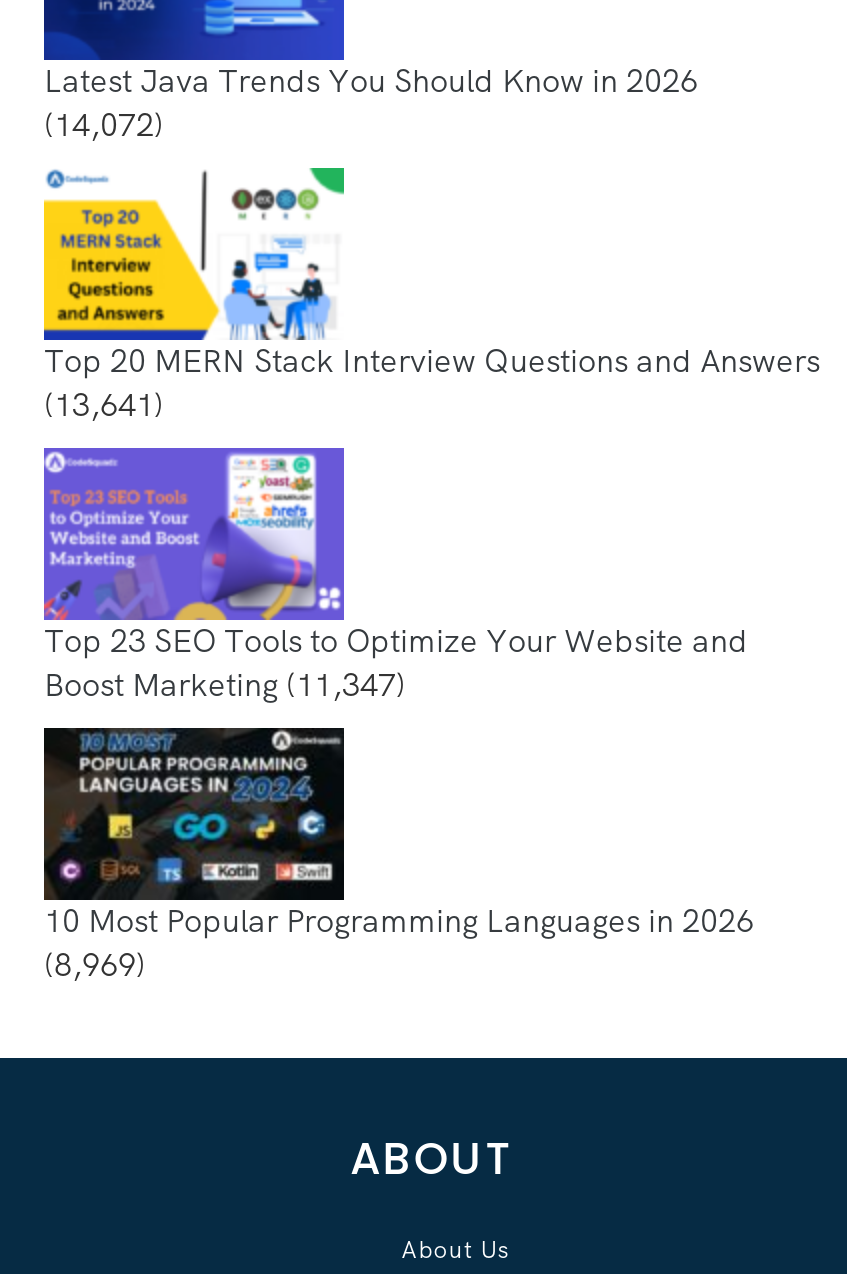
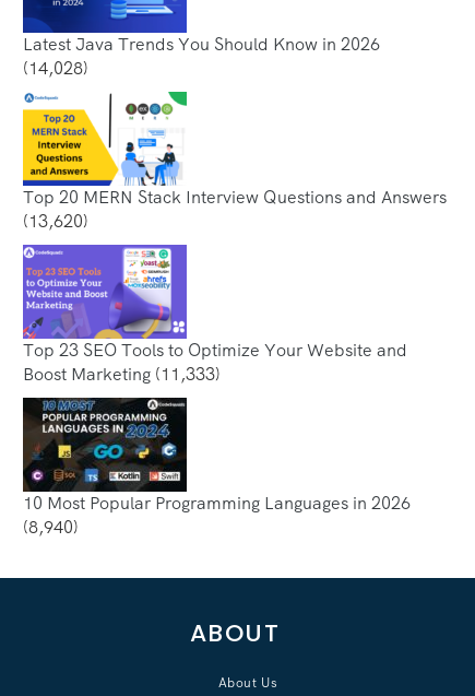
[44,105,164,147] (14,072) -> [23,57,88,80] (14,028)
[44,385,164,427] (13,641) -> [23,210,88,233] (13,620)
[44,665,406,707] Boost Marketing (11,347) -> [23,363,221,386] Boost Marketing (11,333)
[44,945,146,987] (8,969) -> [23,516,79,539] (8,940)

